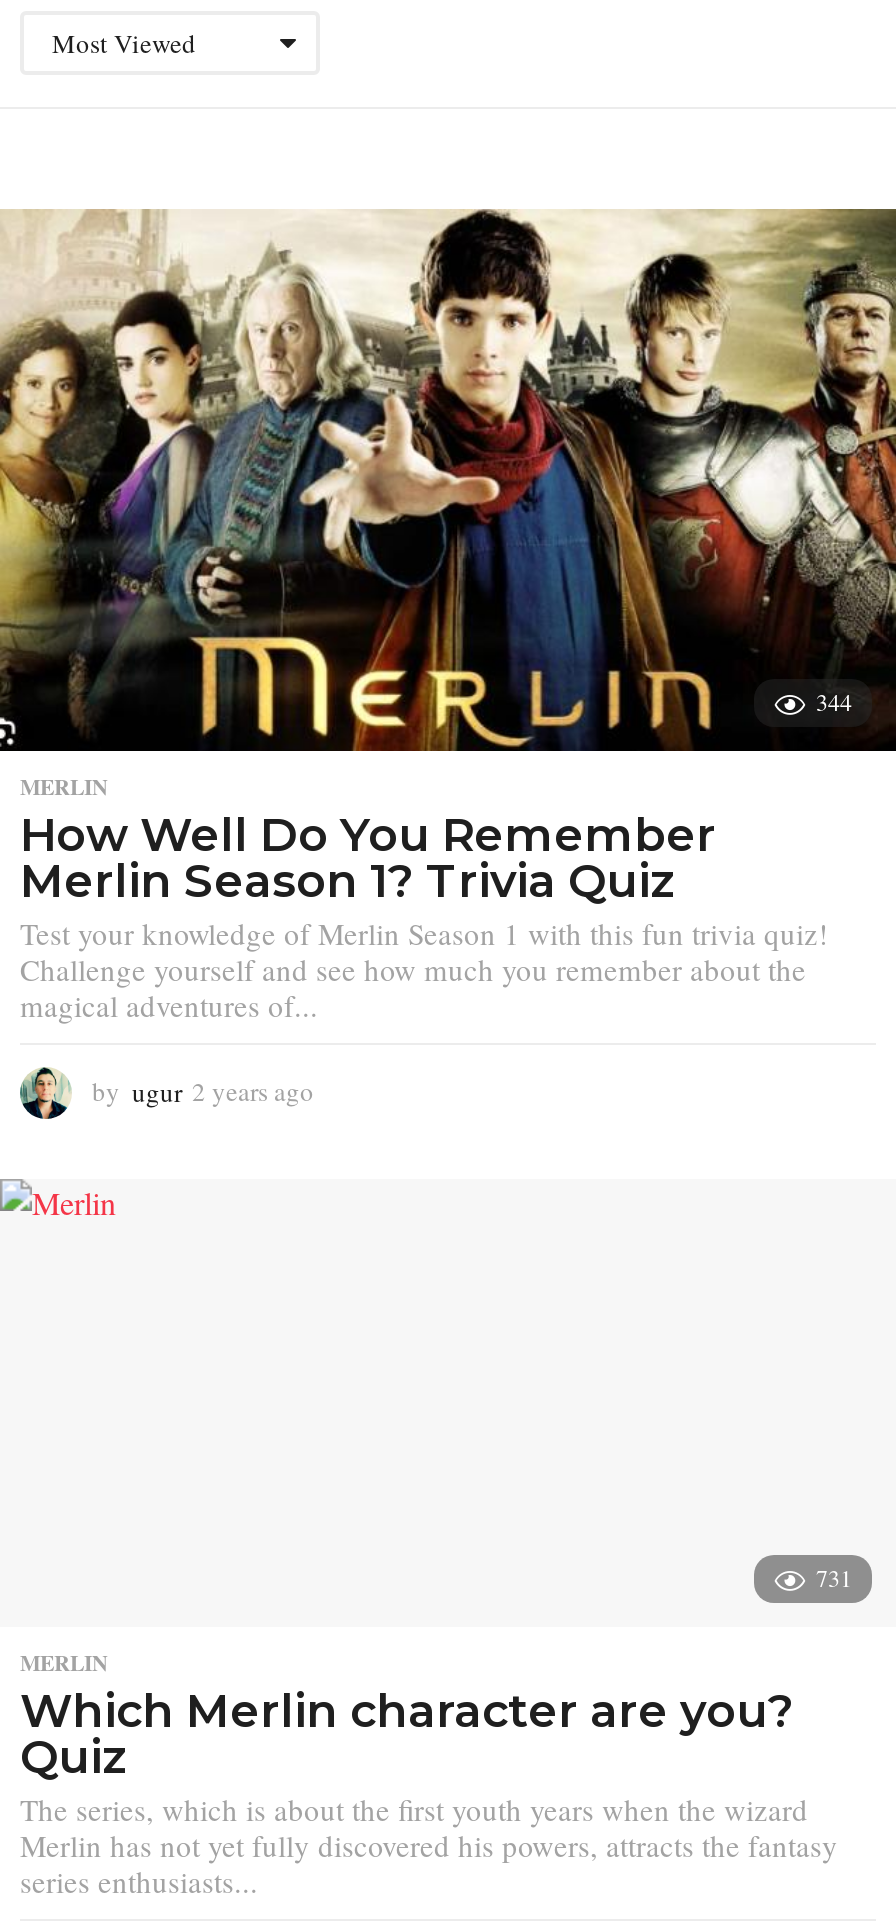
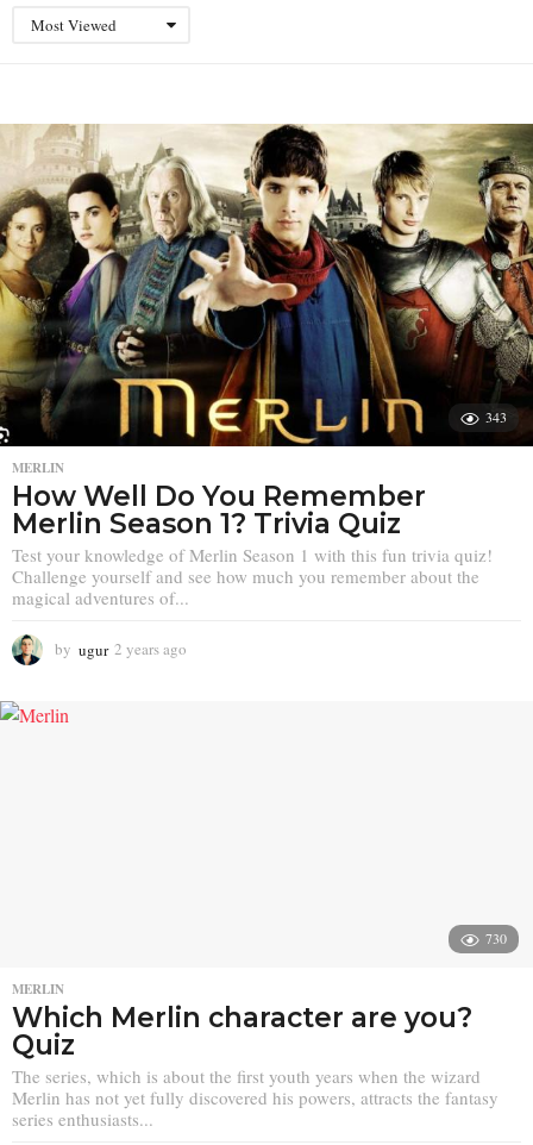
[816,686,852,718] 344 -> [485,408,507,427] 343
[816,1562,852,1594] 731 -> [485,929,507,948] 730

